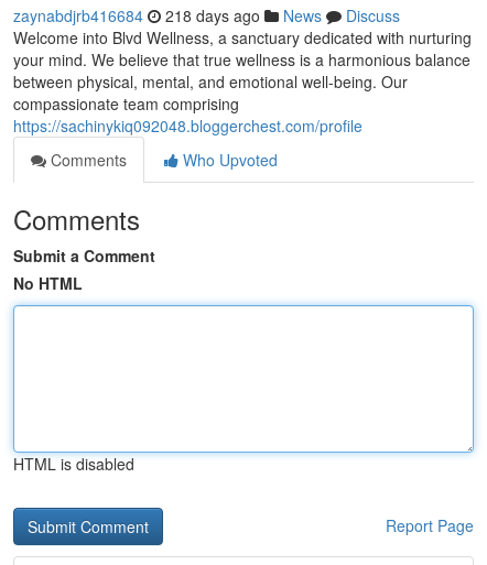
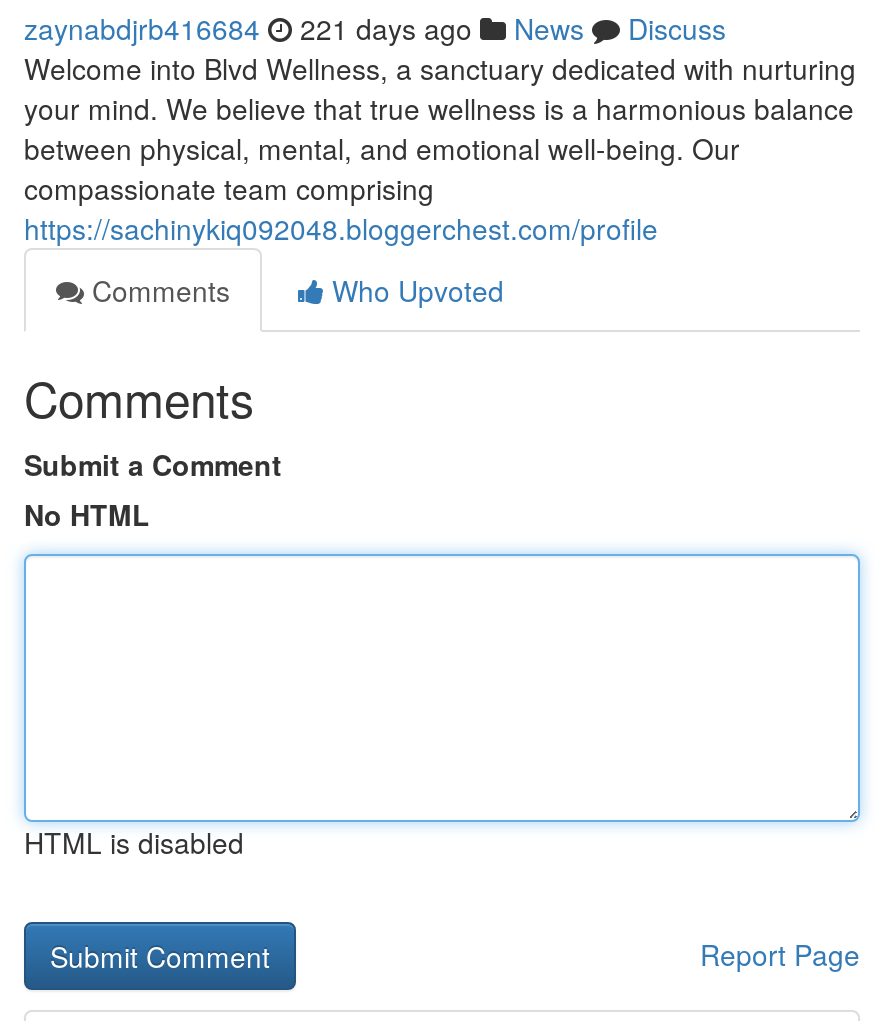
[13,4,400,26] zaynabdjrb416684 218 days ago News Discuss -> [24,8,726,48] zaynabdjrb416684 221 days ago News Discuss

